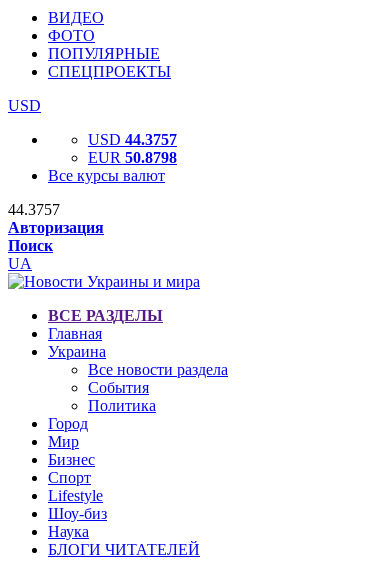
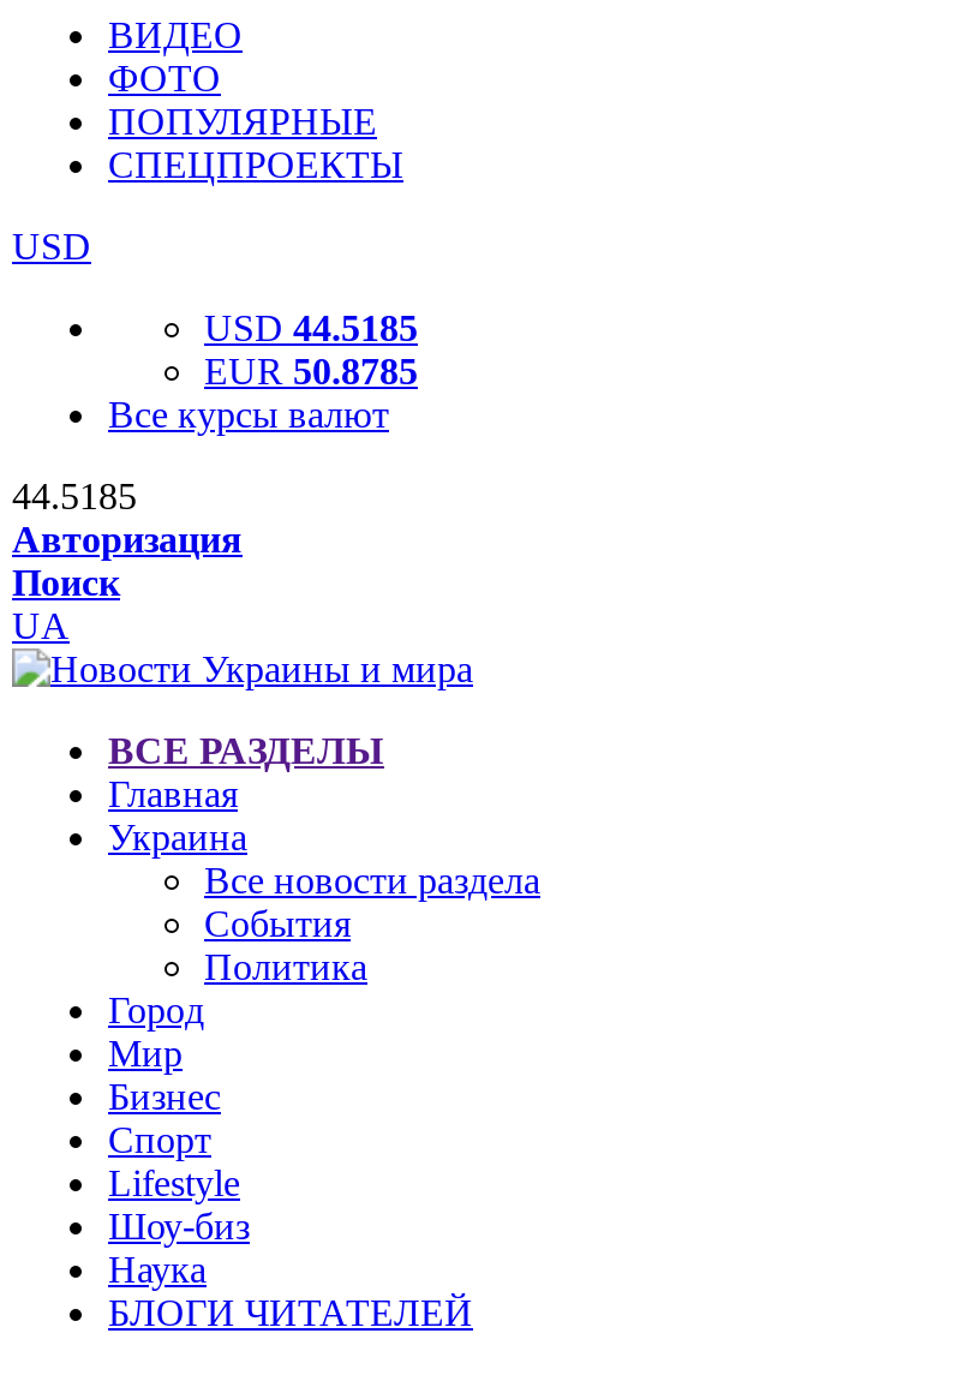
[88,131,177,148] USD 44.3757 -> [204,307,418,348] USD 44.5185
[88,149,177,166] EUR 50.8798 -> [204,351,418,391] EUR 50.8785
[8,201,60,218] 44.3757 -> [12,476,137,516] 44.5185

